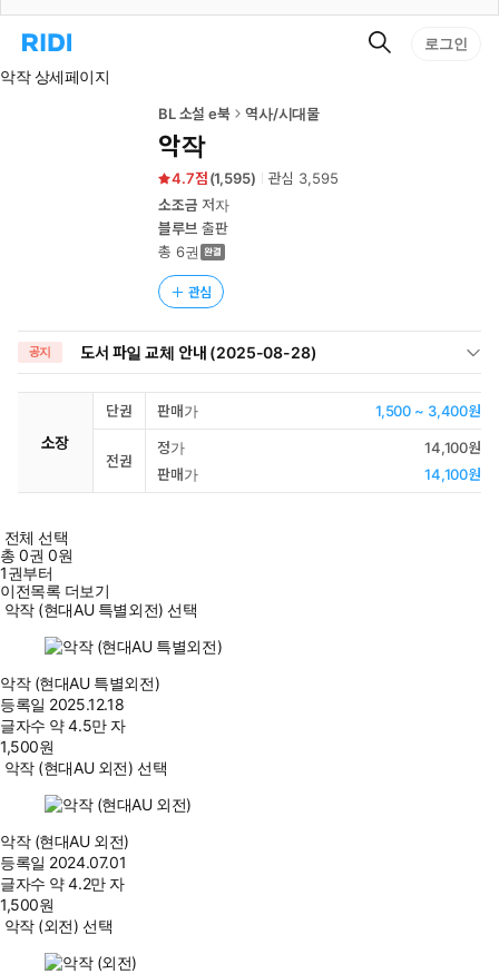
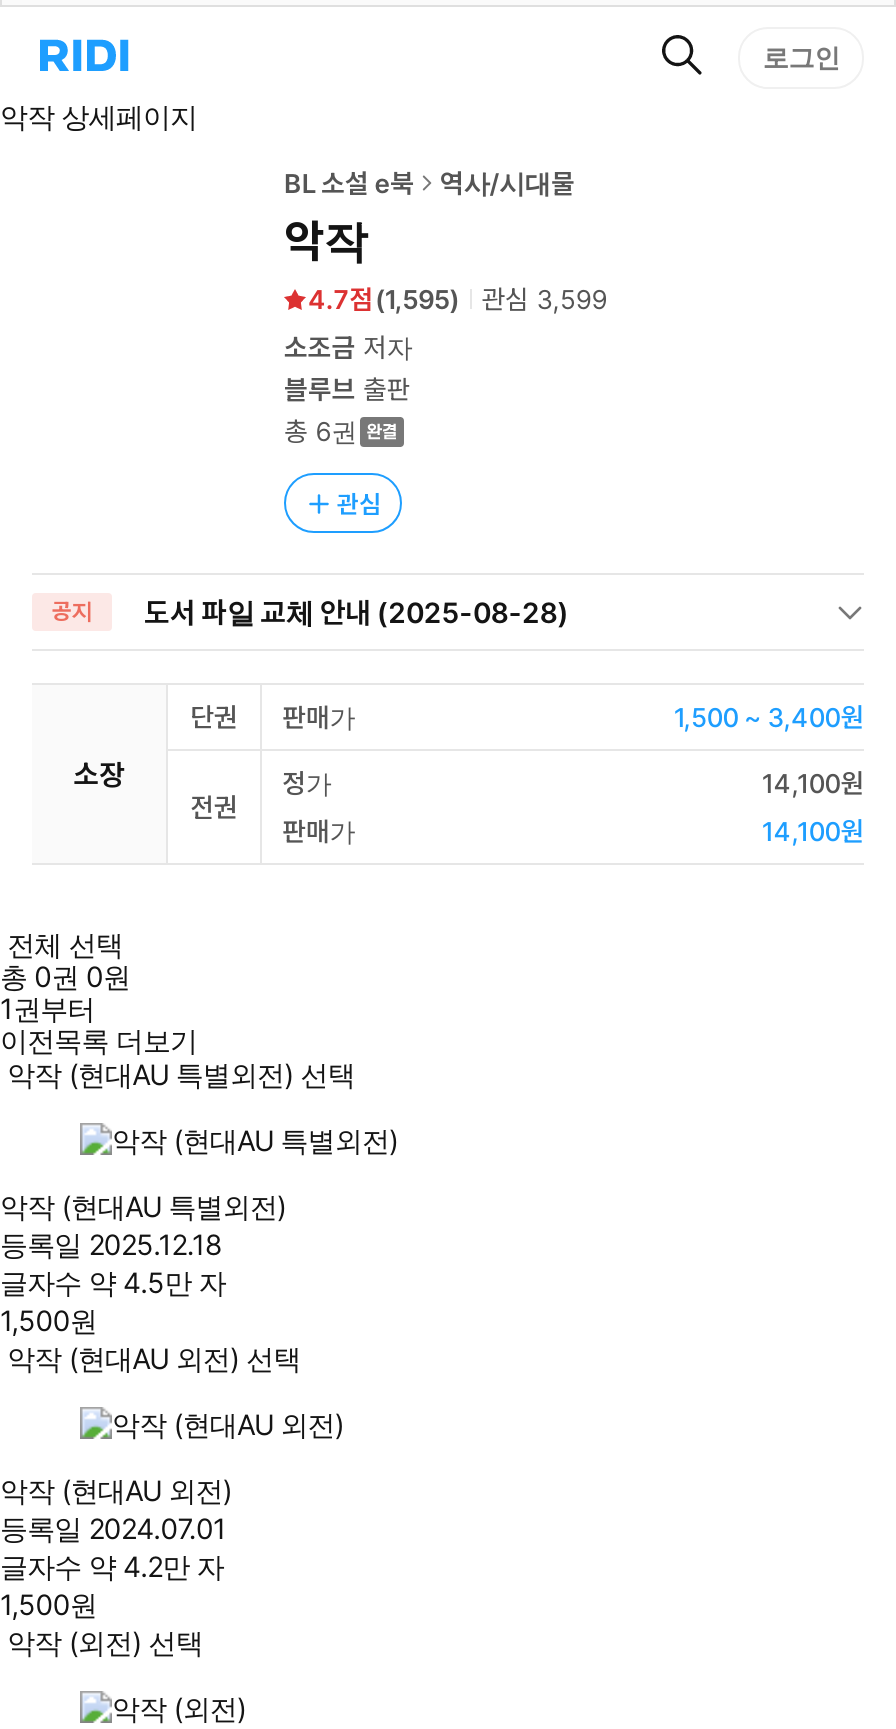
[172,169,338,187] 4.7 (1,595) 관심 3,595 -> [308,283,607,315] 4.7 (1,595) 관심 3,599

